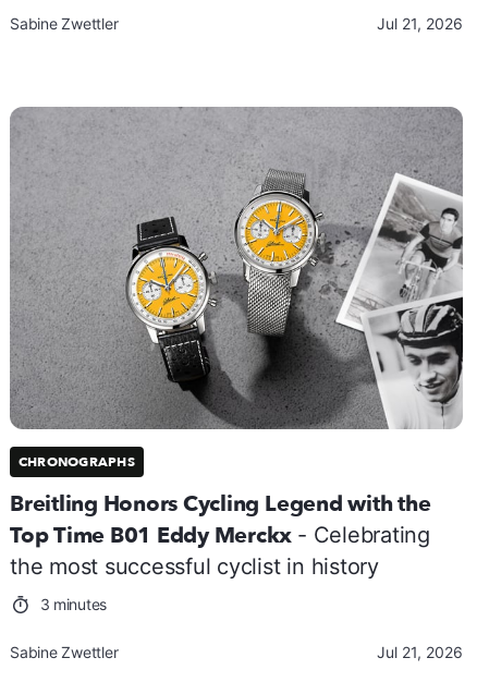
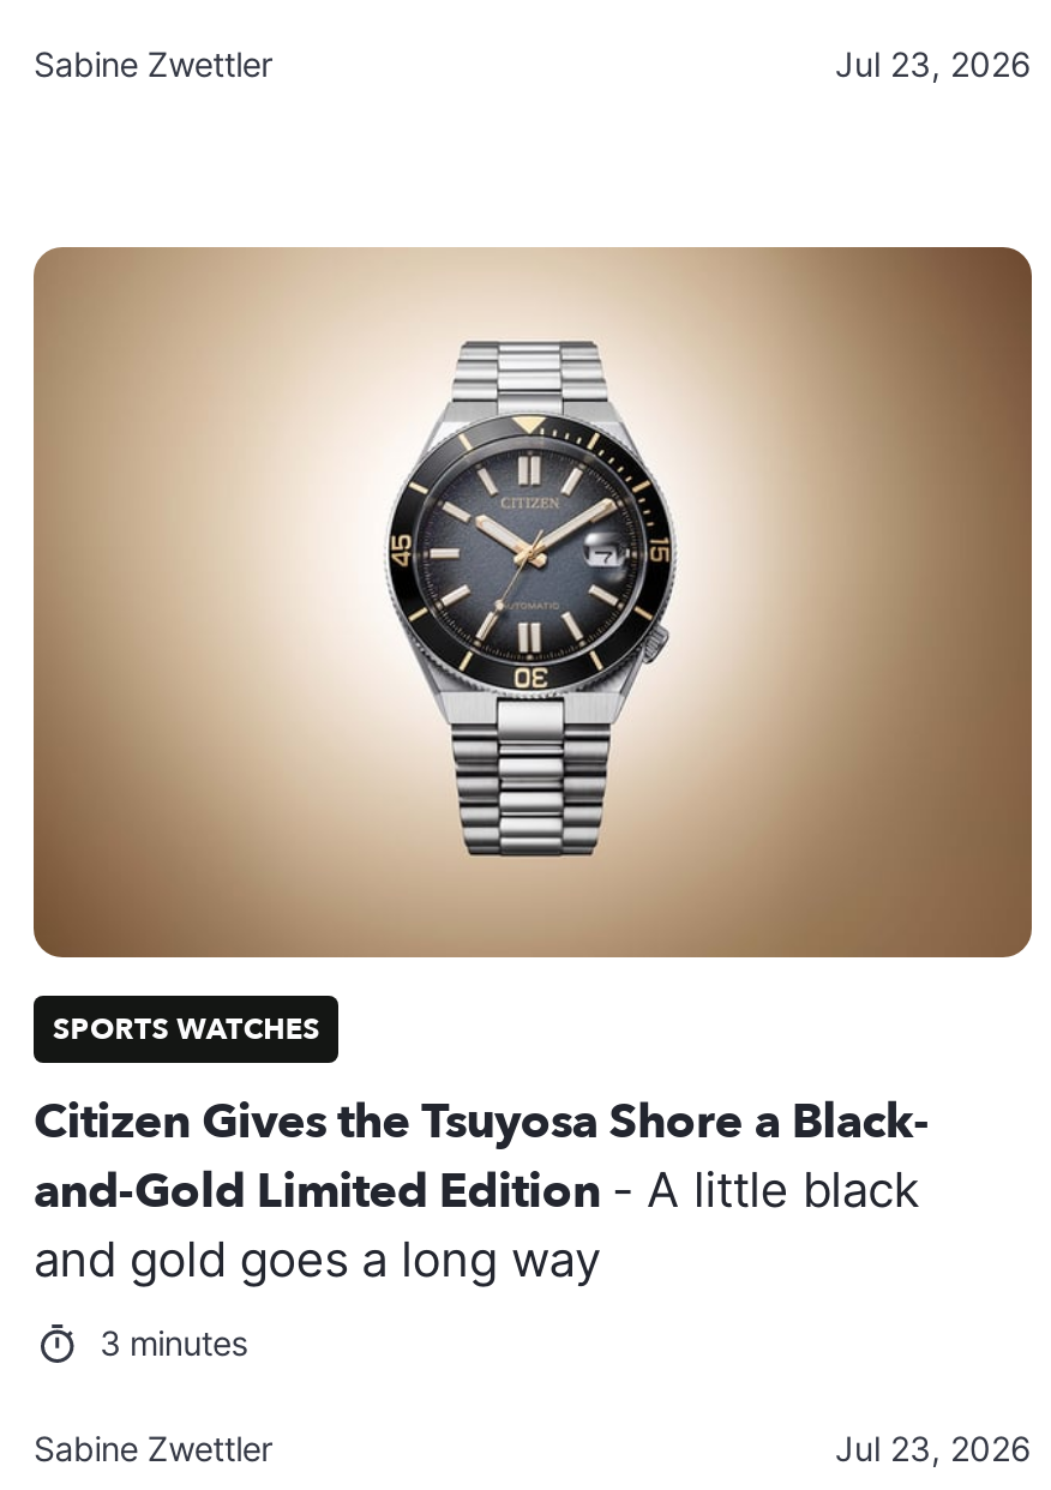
[377,14,463,33] Jul 21, 2026 -> [835,43,1032,84] Jul 23, 2026
[10,107,464,470] [image] | CHRONOGRAPHS -> [34,245,1034,1048] [image] | SPORTS WATCHES
[10,489,431,579] Breitling Honors Cycling Legend with the | Top Time B01 Eddy Merckx - Celebrating | the most successful cyclist in history -> [34,1089,930,1288] Citizen Gives the Tsuyosa Shore a Black- | and-Gold Limited Edition - A little black | and gold goes a long way
[377,643,463,661] Jul 21, 2026 -> [835,1427,1032,1468] Jul 23, 2026

